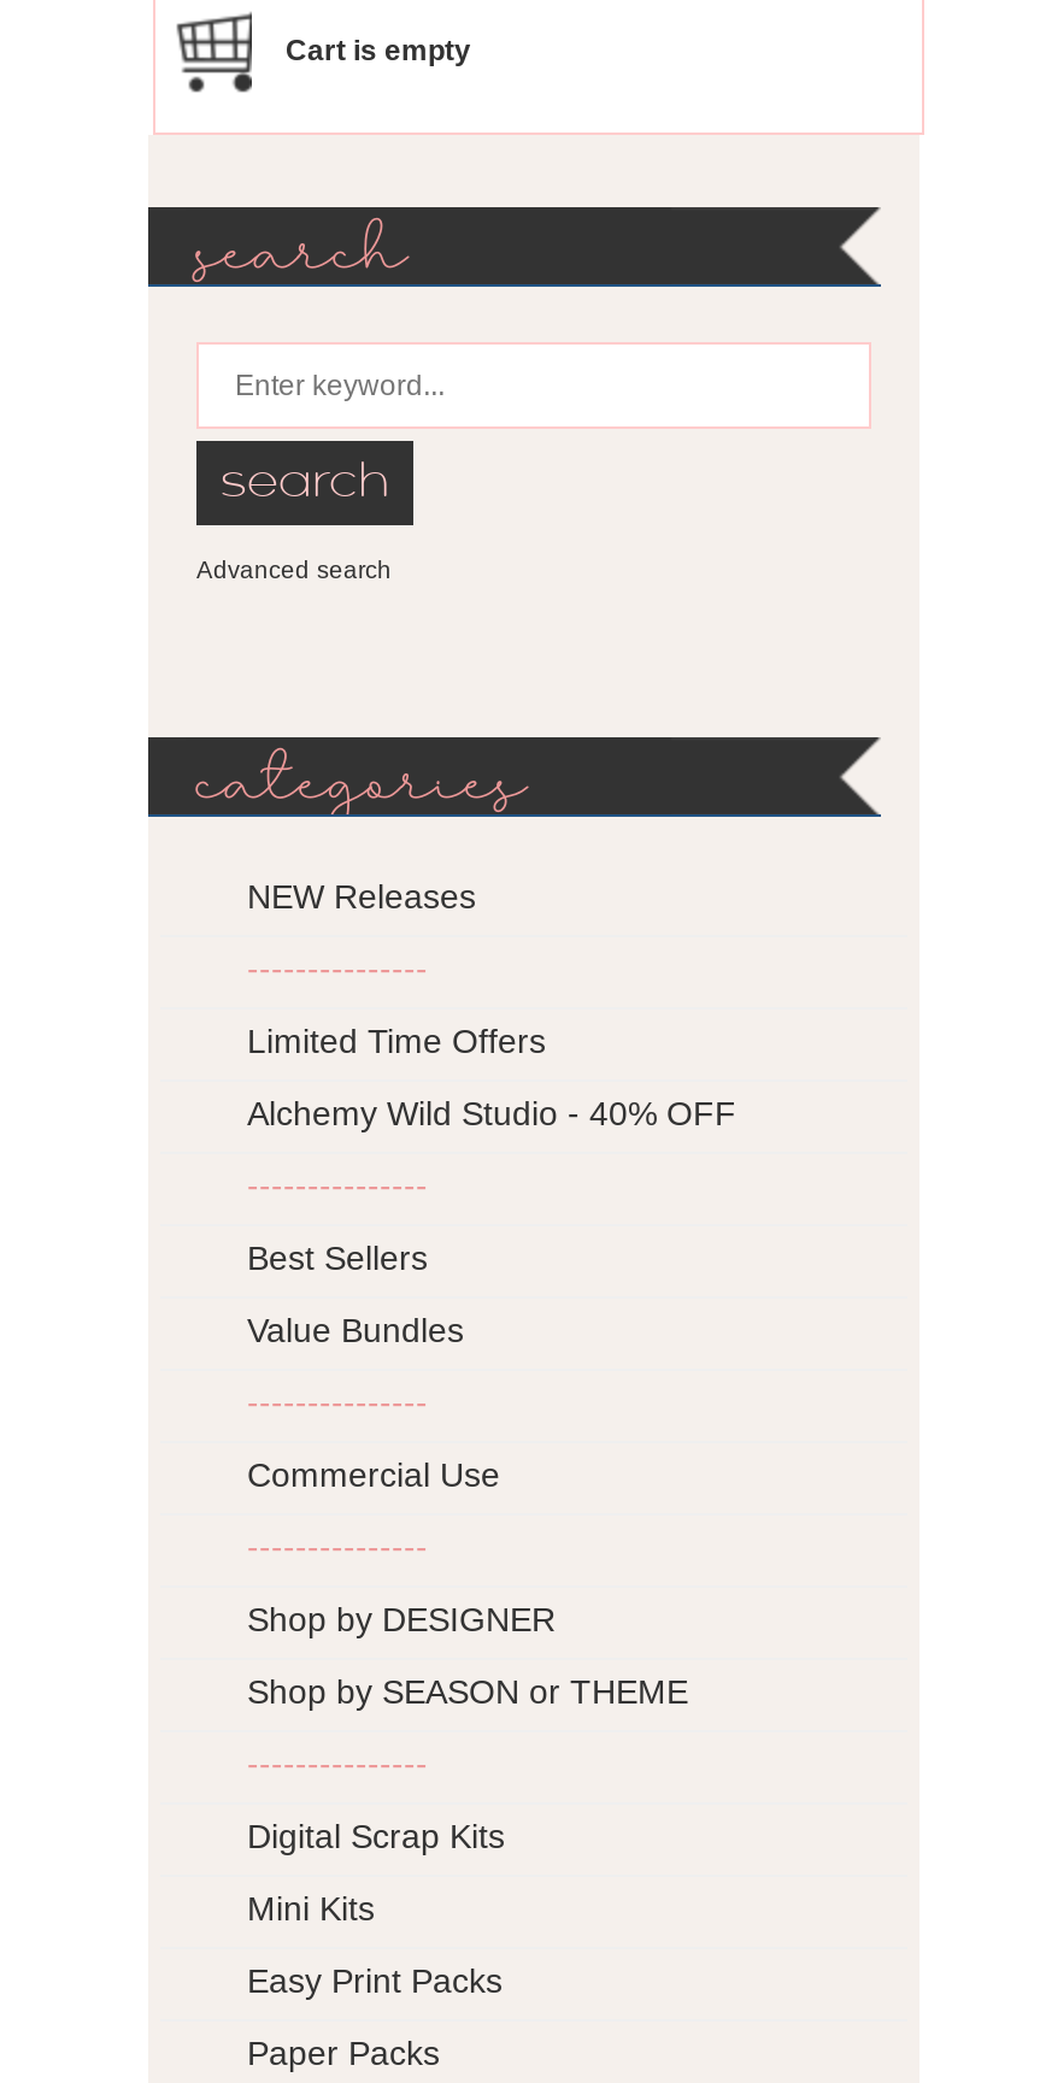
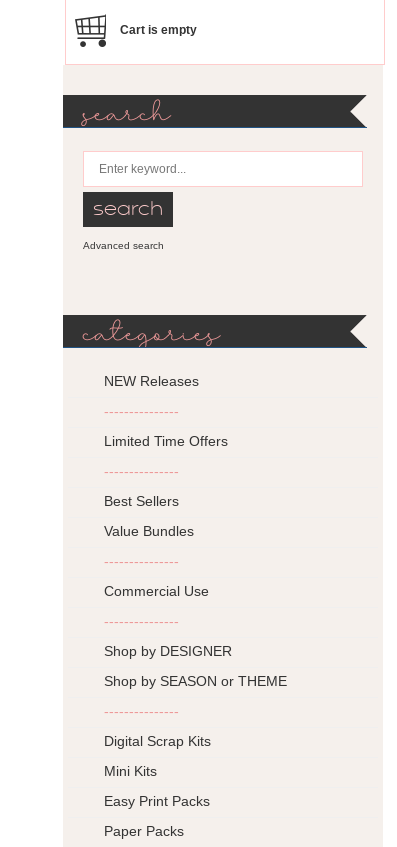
[247,1094,736,1132] Alchemy Wild Studio - 40% OFF -> none

